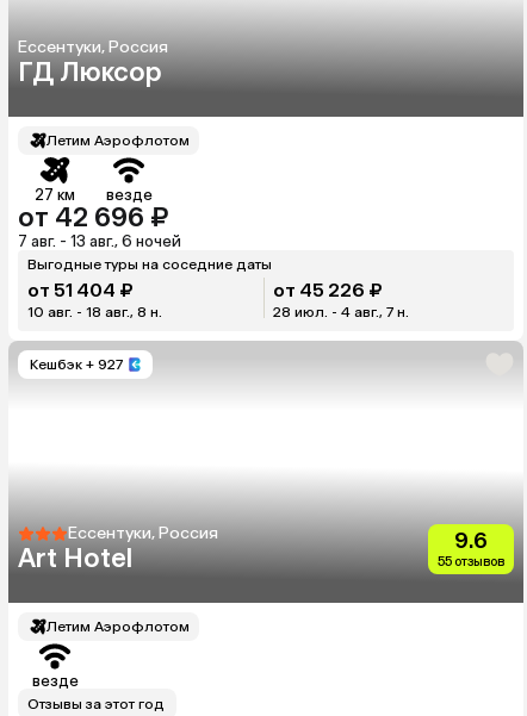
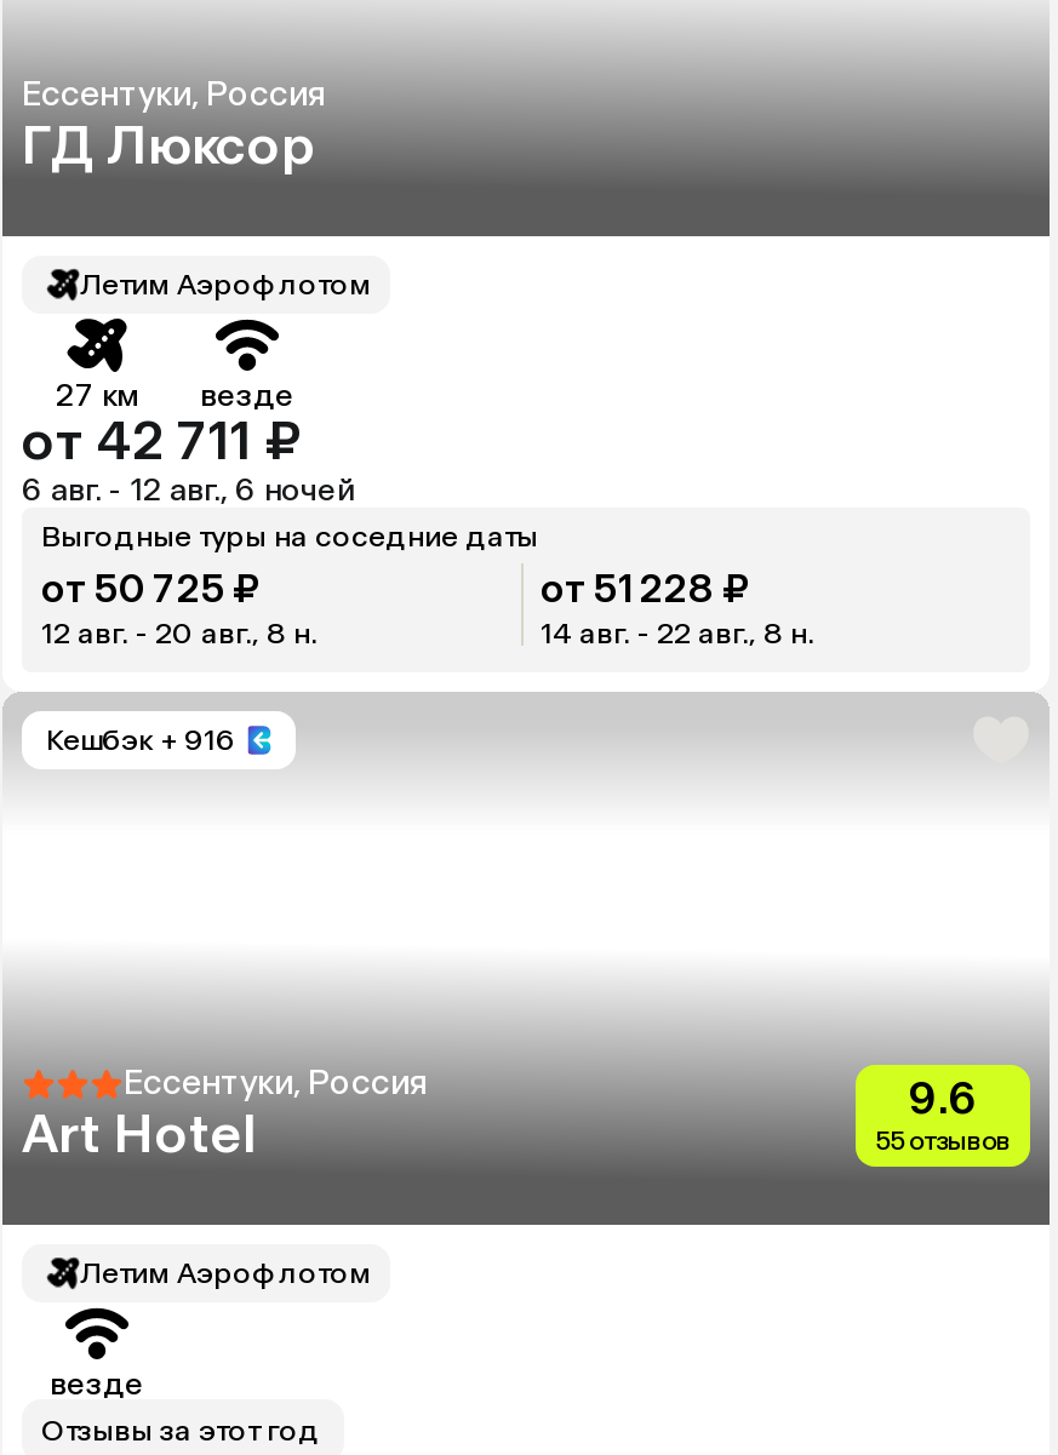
[18,201,168,234] от 42 696 ₽ -> [22,408,301,474] от 42 711 ₽
[18,232,181,250] 7 авг. - 13 авг., 6 ночей -> [22,471,356,508] 6 авг. - 12 авг., 6 ночей
[27,279,134,301] от 51 404 ₽ -> [41,566,262,612] от 50 725 ₽
[273,279,383,301] от 45 226 ₽ -> [541,566,751,612] от 51 228 ₽
[27,304,162,320] 10 авг. - 18 авг., 8 н. -> [41,617,318,651] 12 авг. - 20 авг., 8 н.
[273,304,409,320] 28 июл. - 4 авг., 7 н. -> [541,617,814,651] 14 авг. - 22 авг., 8 н.
[30,356,123,373] Кешбэк + 927 -> [46,723,235,757] Кешбэк + 916

